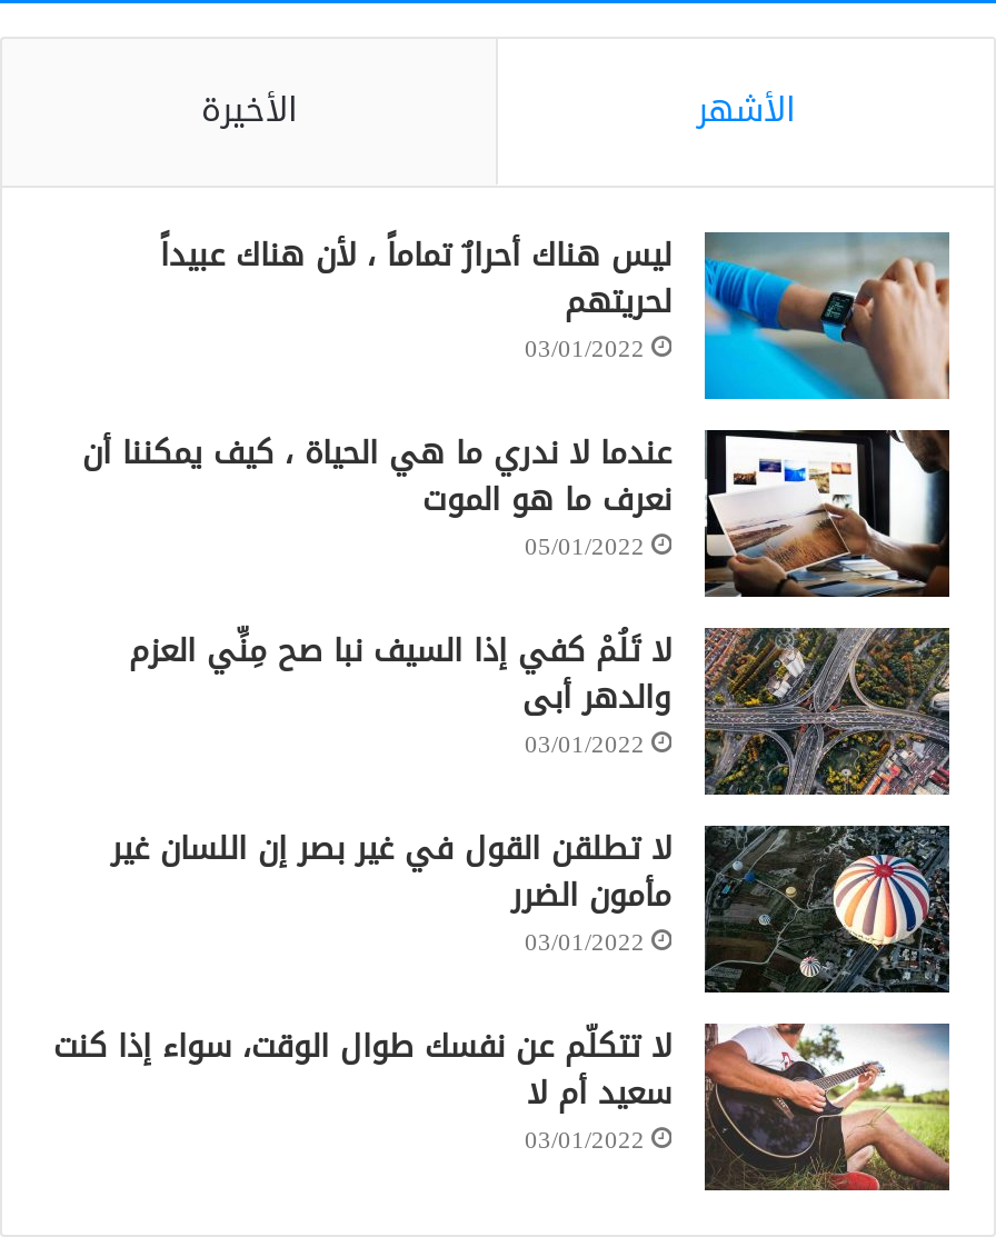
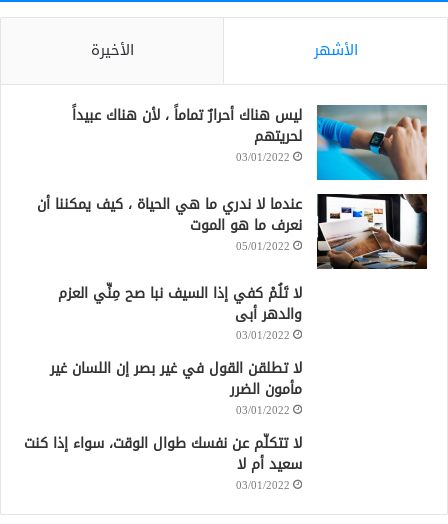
[703,626,952,797] [image] -> none
[703,824,952,995] [image] -> none
[703,1021,952,1193] [image] -> none

